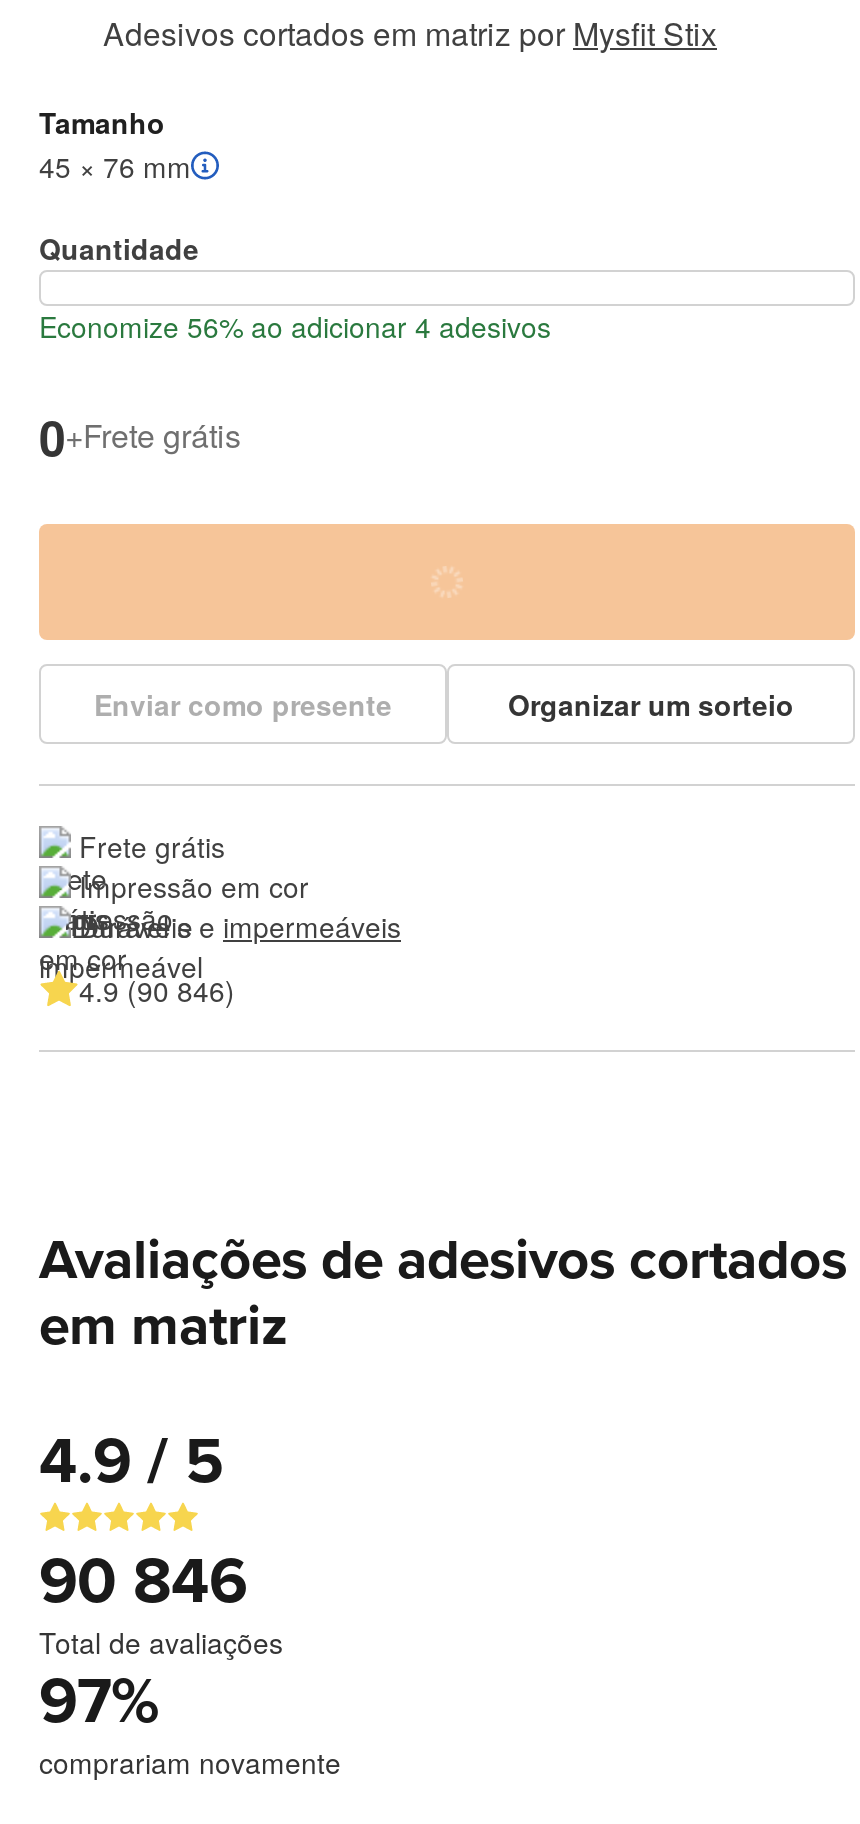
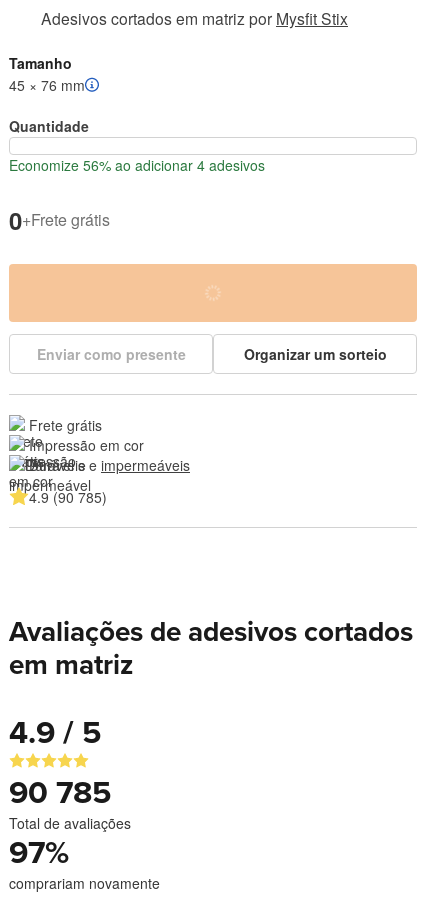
[79,970,235,1010] 4.9 (90 846) -> [29,487,107,507] 4.9 (90 785)
[39,1544,247,1620] 90 846 -> [9,774,111,812] 90 785

